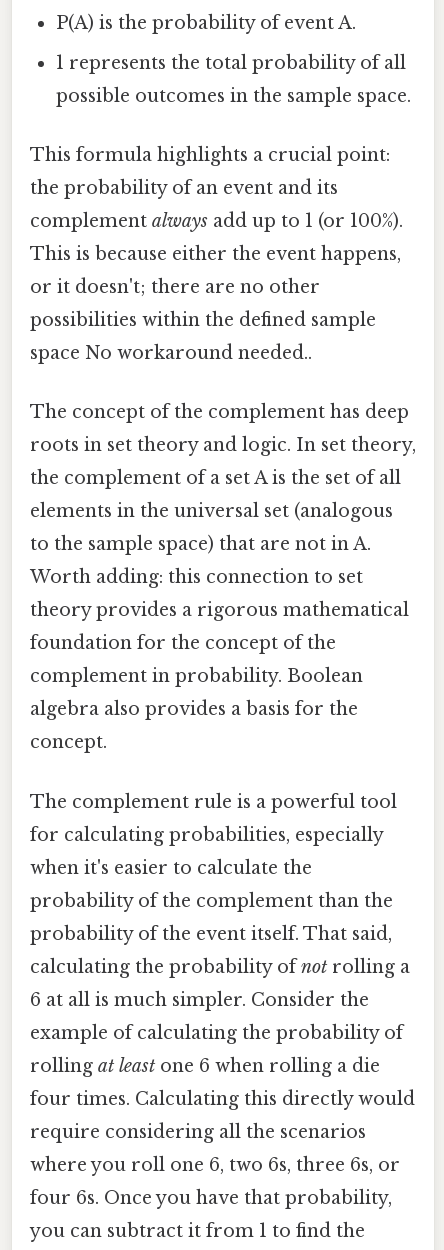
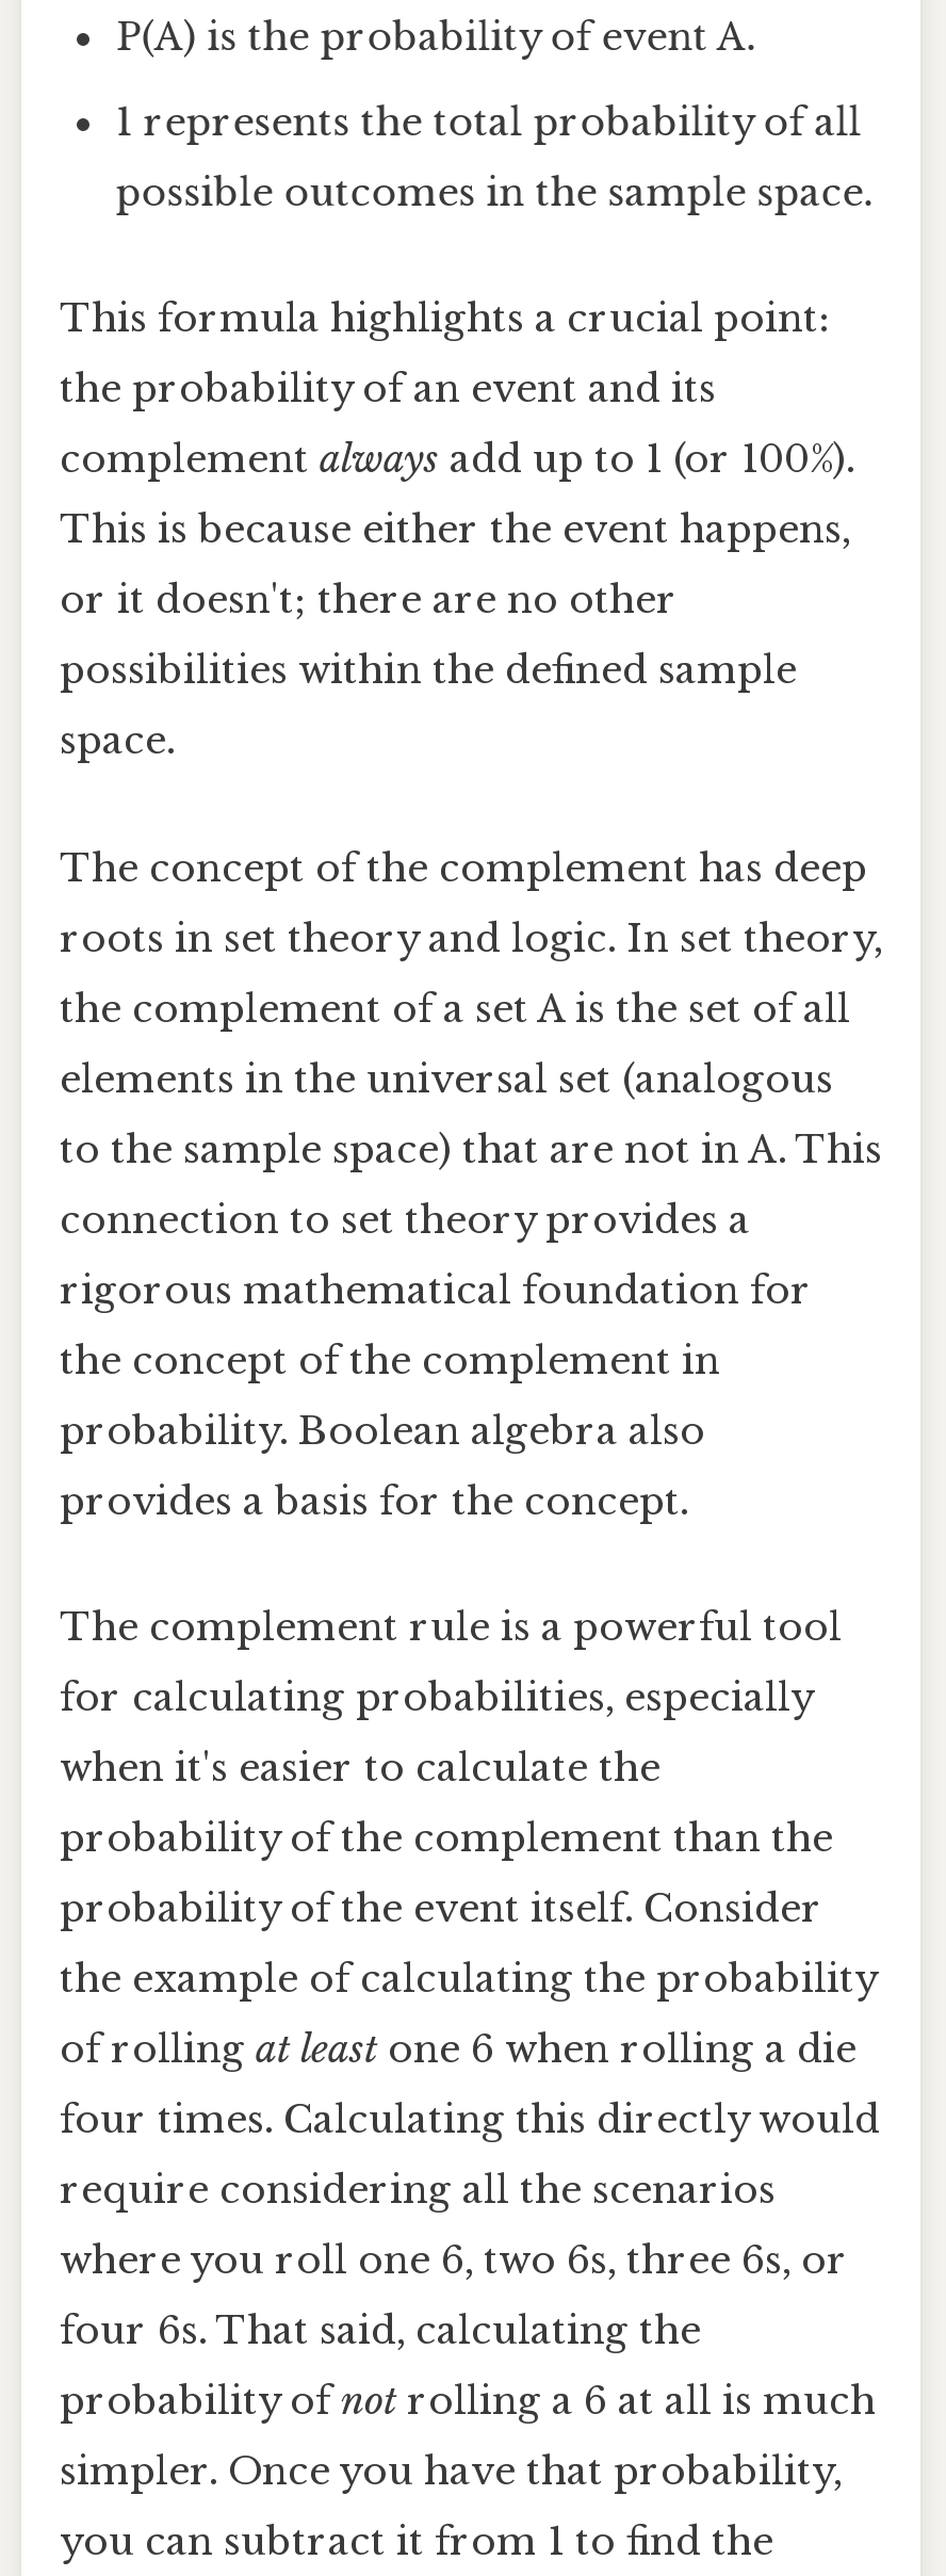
[30,342,312,364] space No workaround needed.. -> [60,718,175,765] space.
[30,533,409,753] to the sample space) that are not in A. | Worth adding: this connection to set | theory provides a rigorous mathematical | foundation for the concept of the | complement in probability. Boolean | algebra also provides a basis for the | concept. -> [60,1125,882,1524] to the sample space) that are not in A. This | connection to set theory provides a | rigorous mathematical foundation for | the concept of the complement in | probability. Boolean algebra also | provides a basis for the concept.
[30,923,410,1077] probability of the event itself. That said, | calculating the probability of not rolling a | 6 at all is much simpler. Consider the | example of calculating the probability of | rolling at least one 6 when rolling a die -> [60,1885,876,2072] probability of the event itself. Consider | the example of calculating the probability | of rolling at least one 6 when rolling a die
moved [30,1088,415,1176] -> [60,2096,880,2283]: four times. Calculating this directly would | require considering all the scenarios | where you roll one 6, two 6s, three 6s, or
[30,1187,392,1209] four 6s. Once you have that probability, -> [60,2307,876,2494] four 6s. That said, calculating the | probability ofnot rolling a 6 at all is much | simpler. Once you have that probability,

